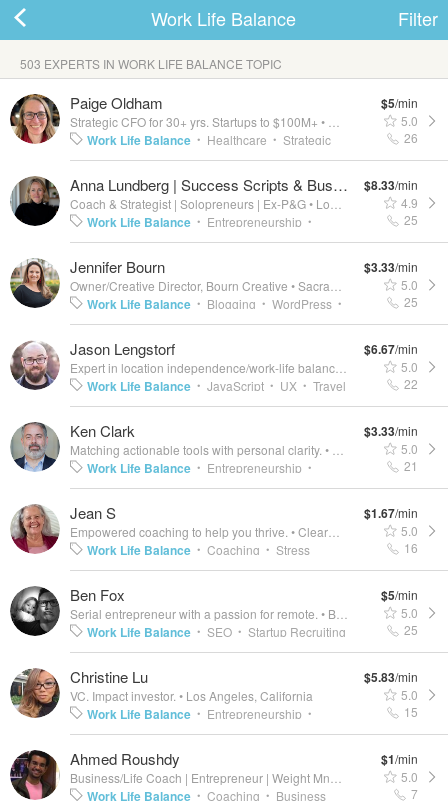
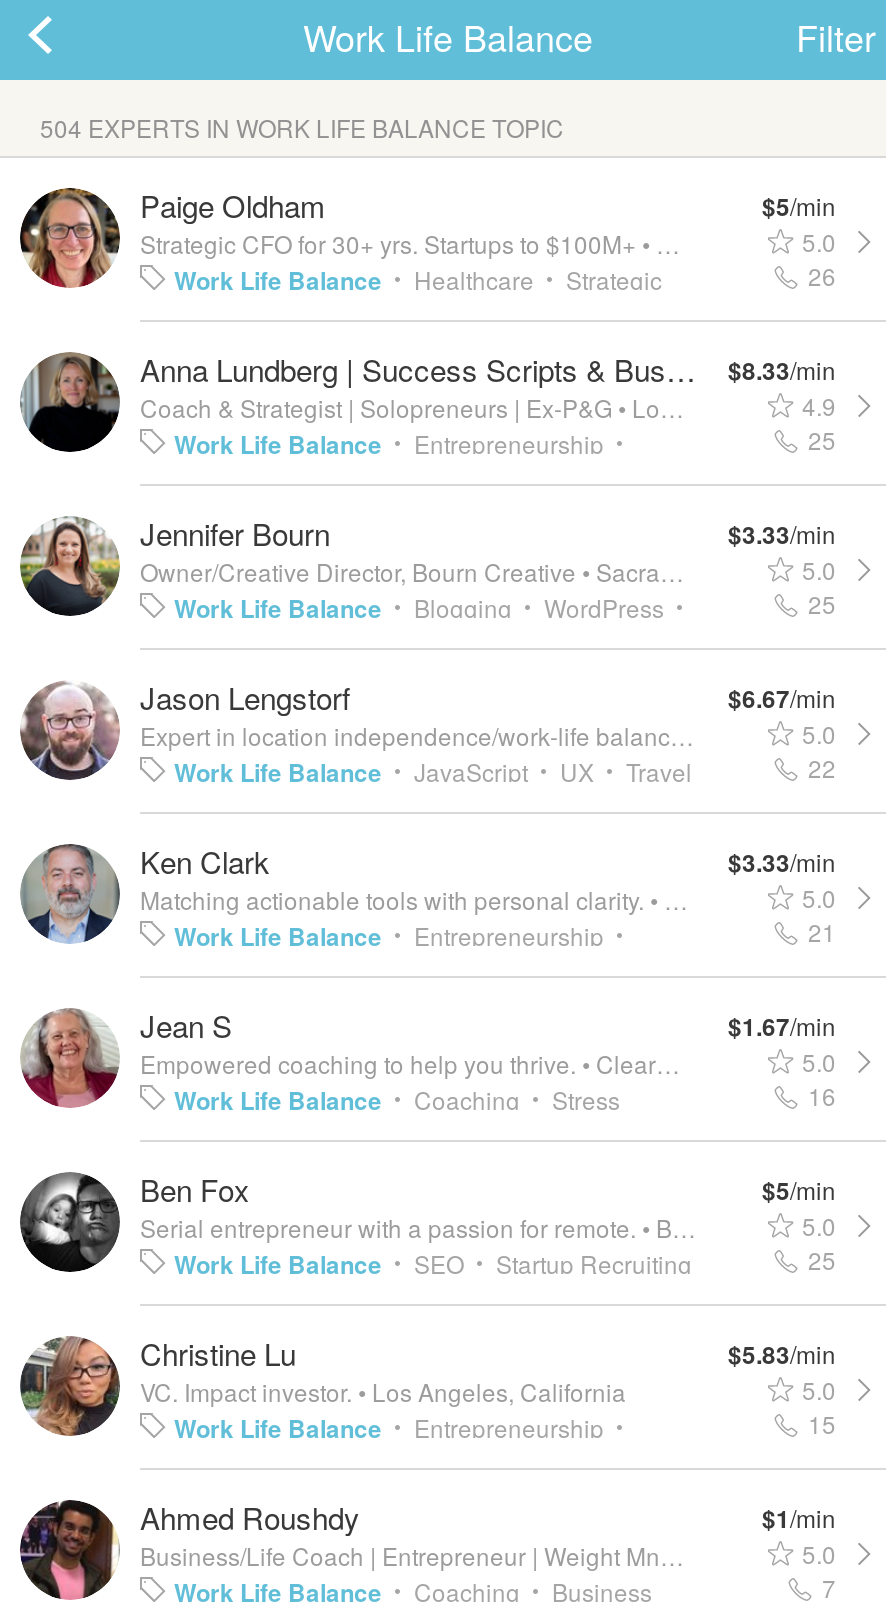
[20,55,282,72] 503 EXPERTS IN WORK LIFE BALANCE TOPIC -> [40,110,564,144] 504 EXPERTS IN WORK LIFE BALANCE TOPIC

